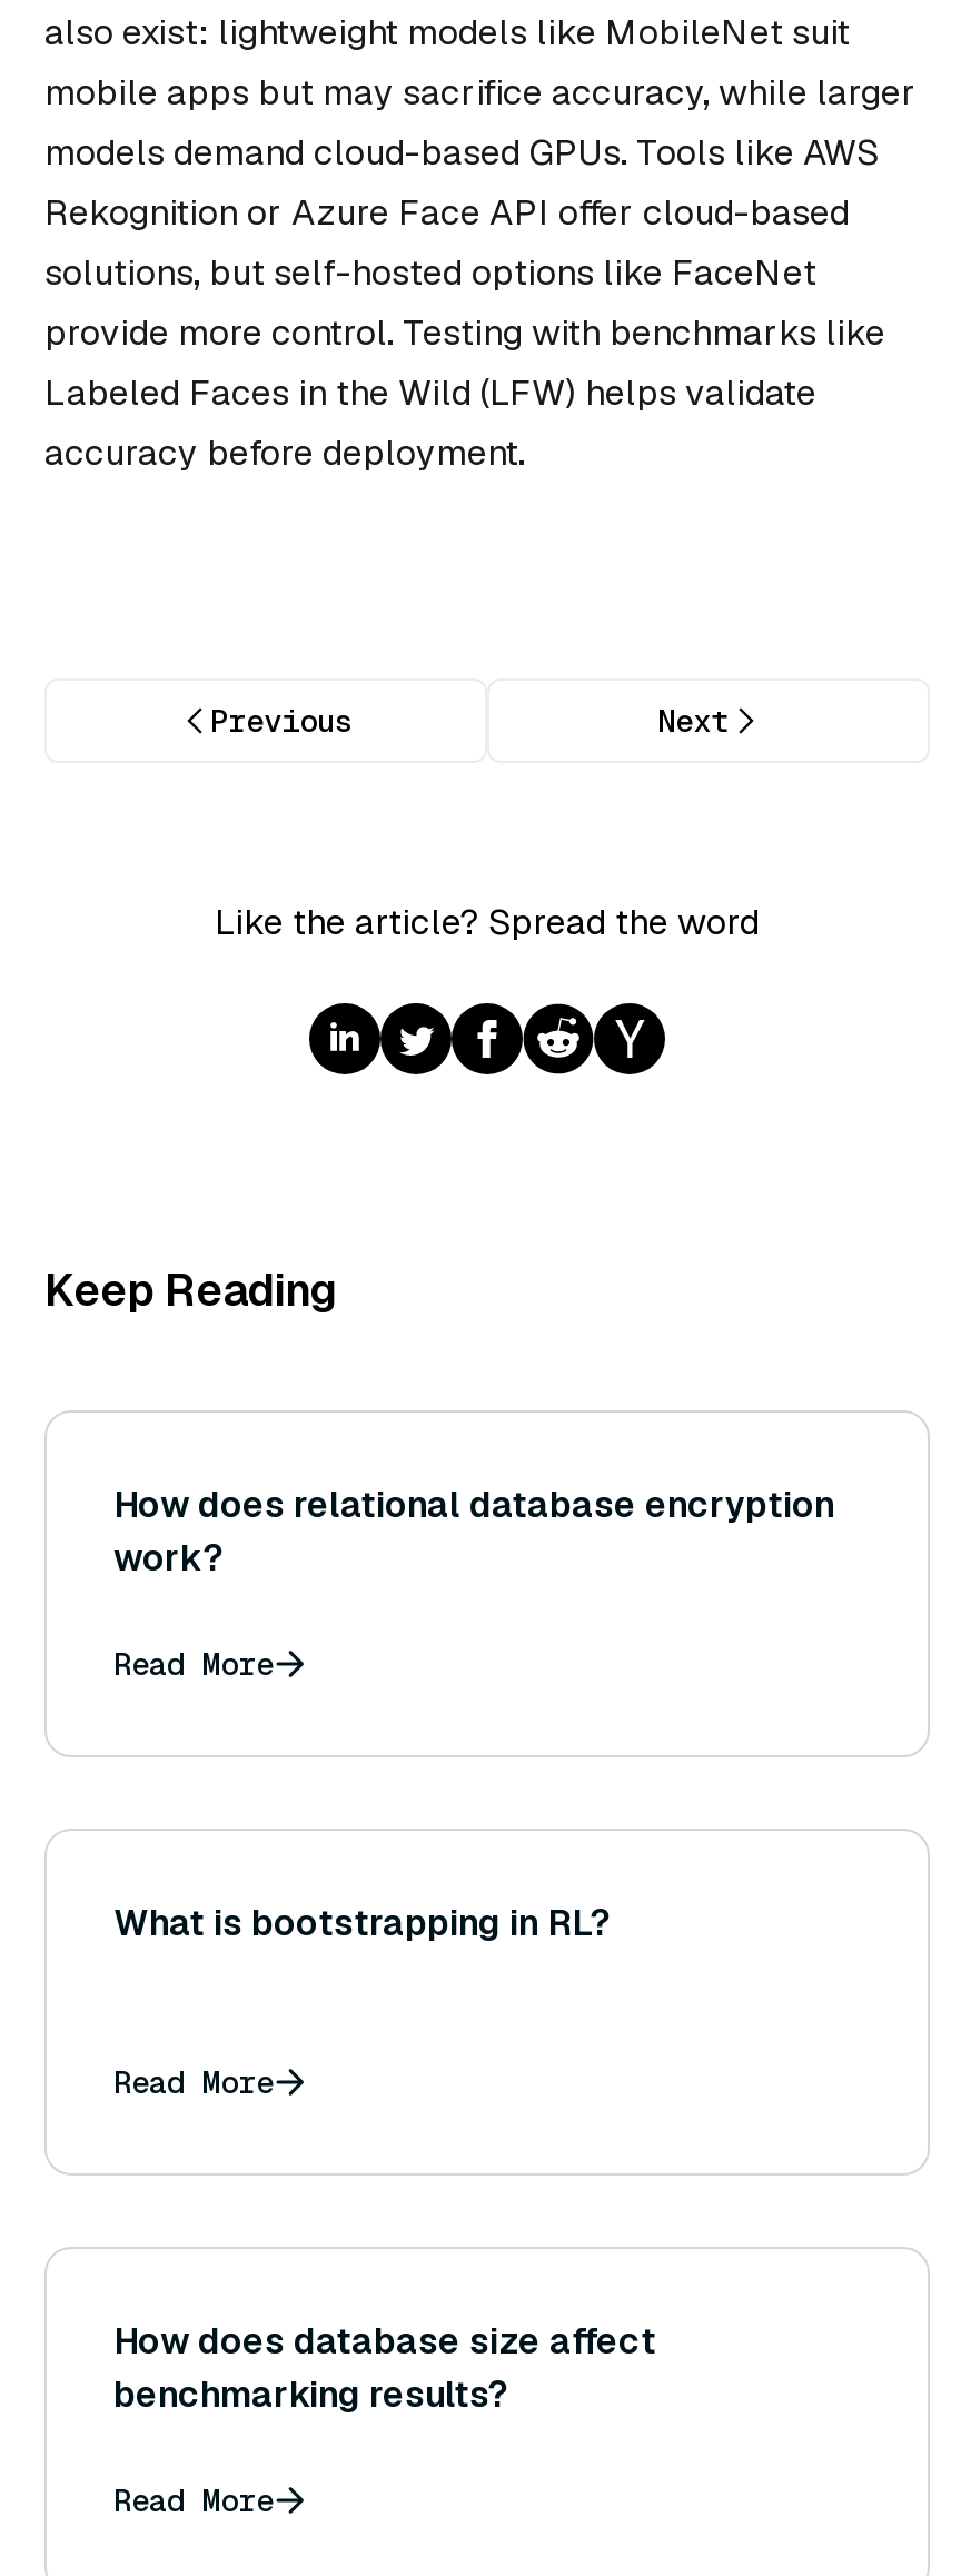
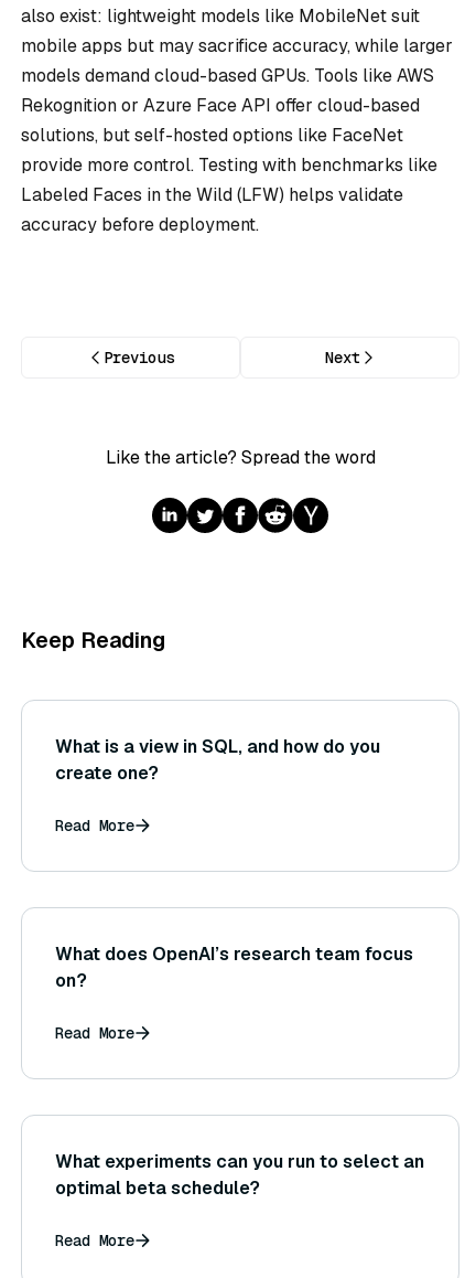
[113,1482,834,1583] How does relational database encryption | work? -> [55,735,380,785] What is a view in SQL, and how do you | create one?
[113,1901,612,1947] What is bootstrapping in RL? -> [55,943,413,993] What does OpenAI’s research team focus | on?
[113,2319,656,2419] How does database size affect | benchmarking results? -> [55,1150,424,1200] What experiments can you run to select an | optimal beta schedule?

